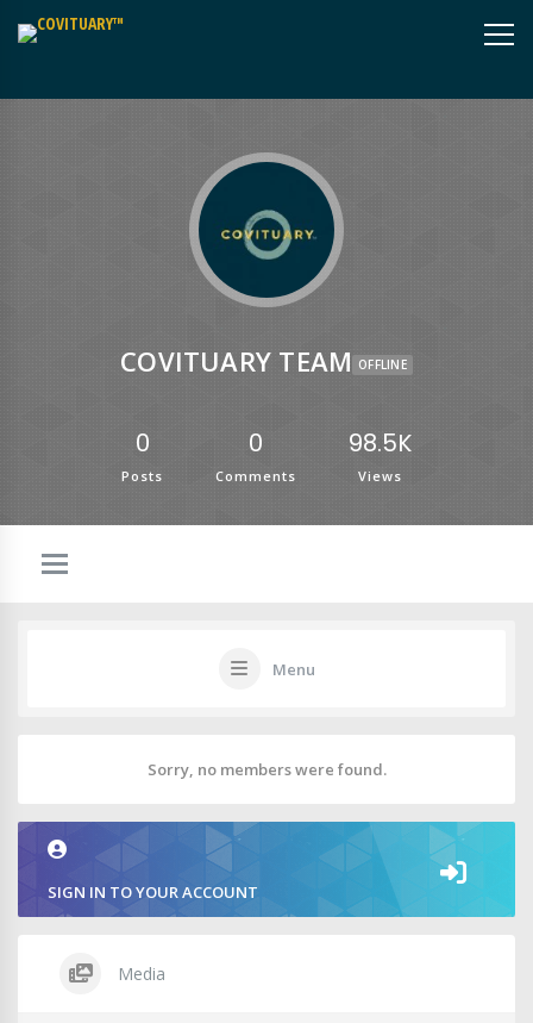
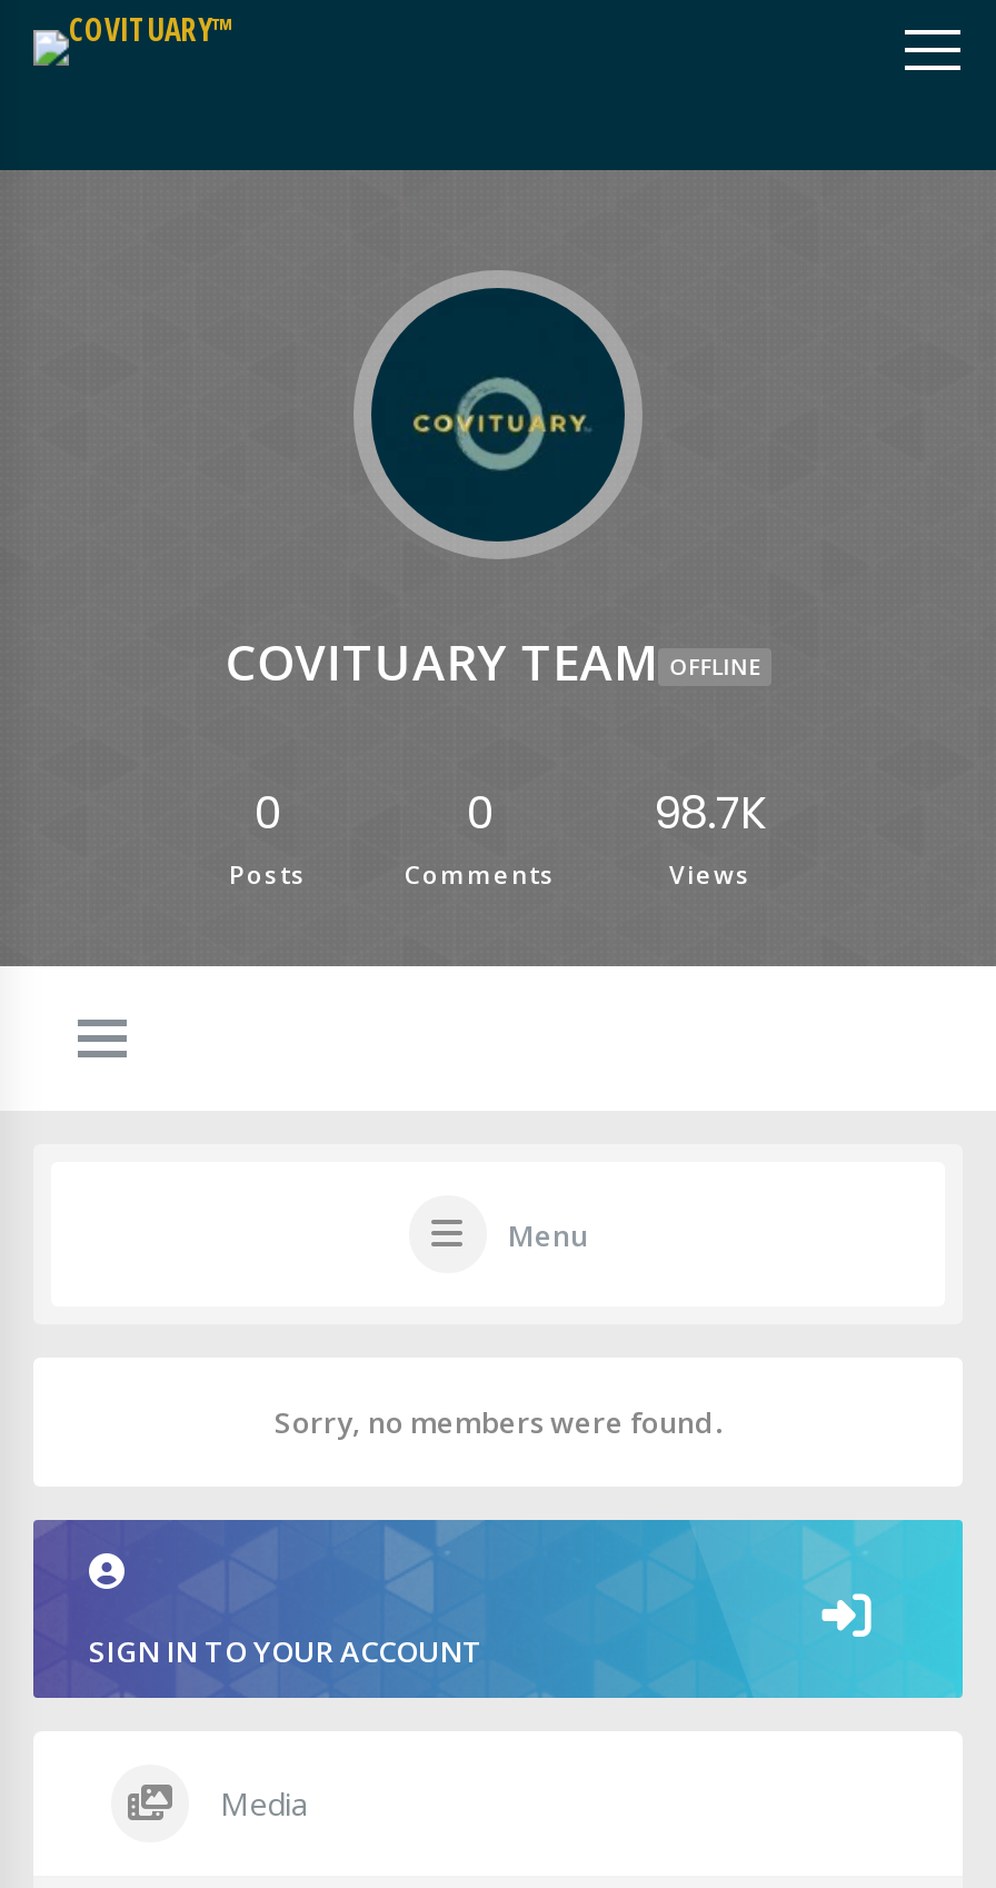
[349,426,412,460] 98.5K -> [654,782,767,844] 98.7K

